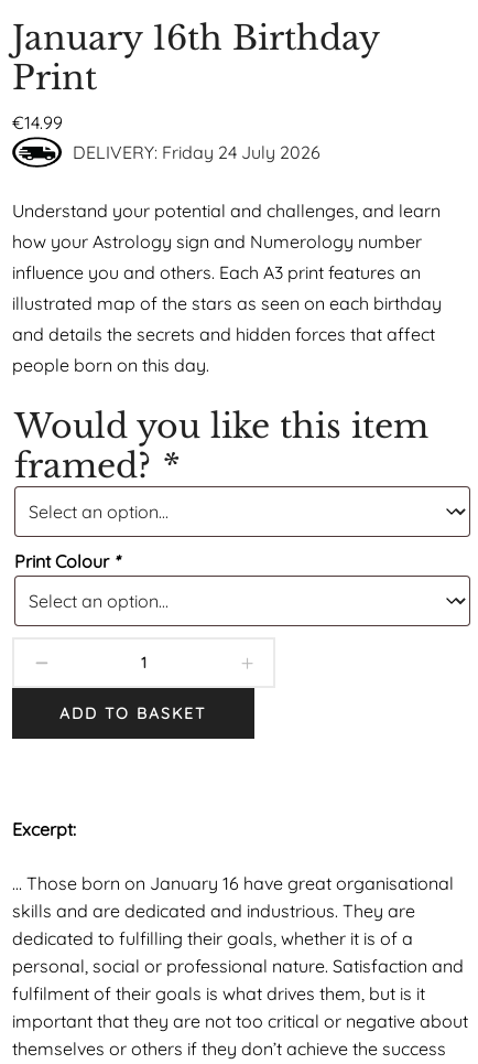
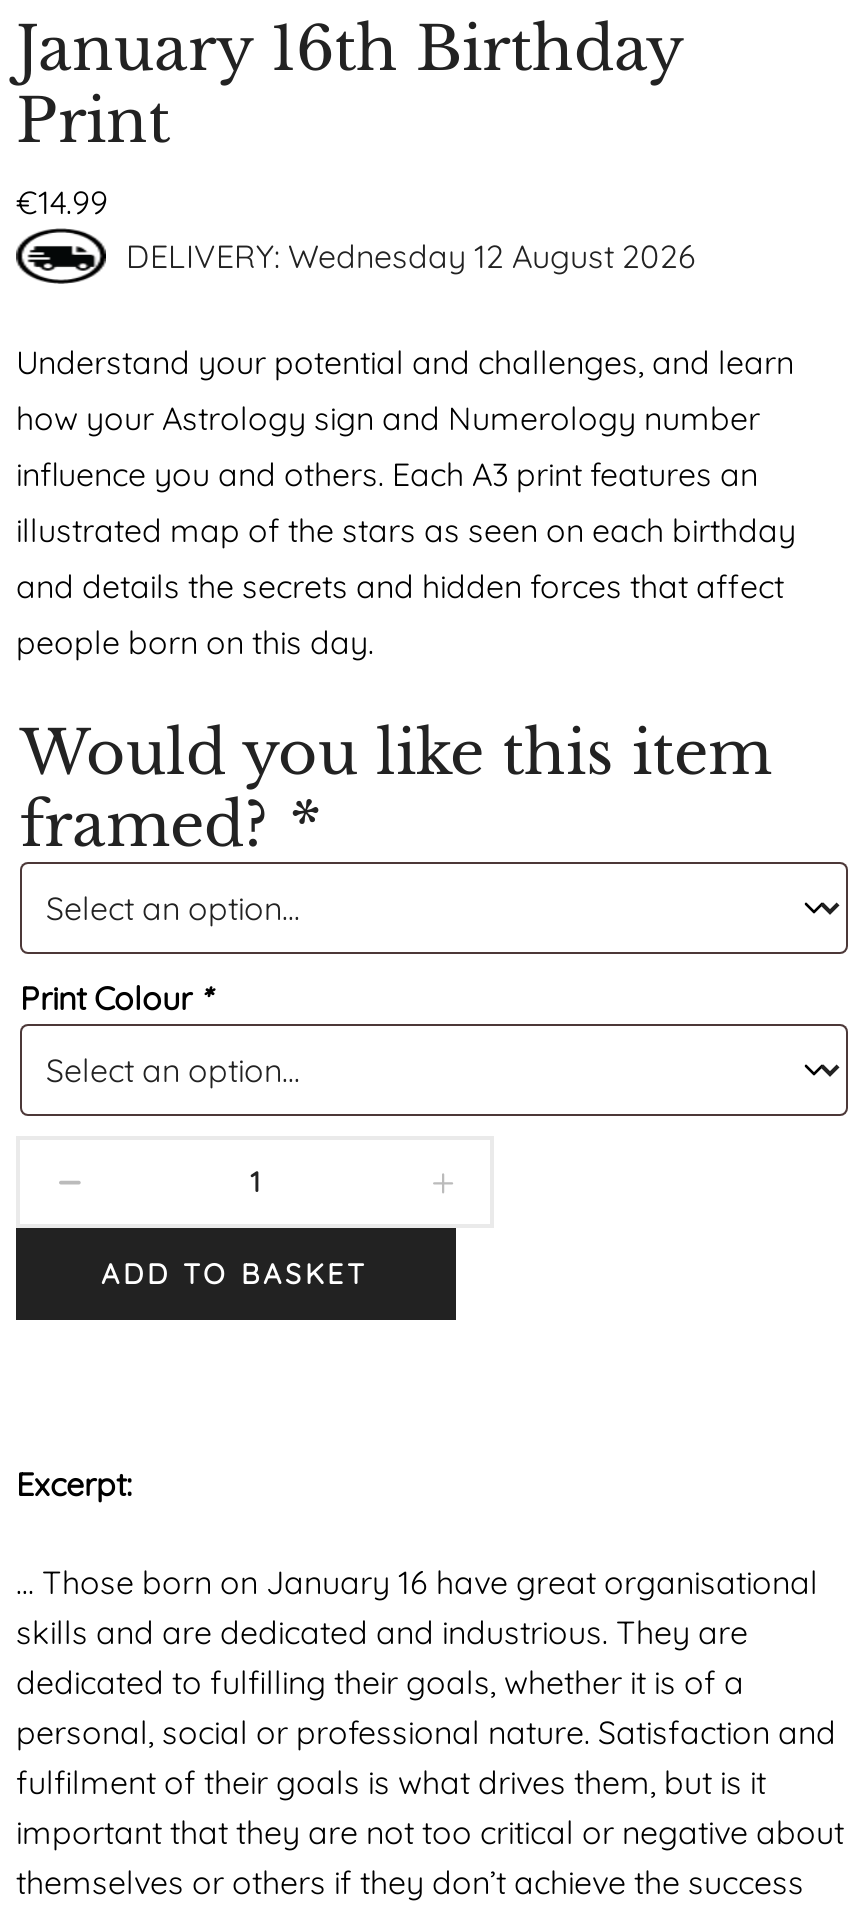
[73,141,321,163] DELIVERY: Friday 24 July 2026 -> [126,235,696,275] DELIVERY: Wednesday 12 August 2026

